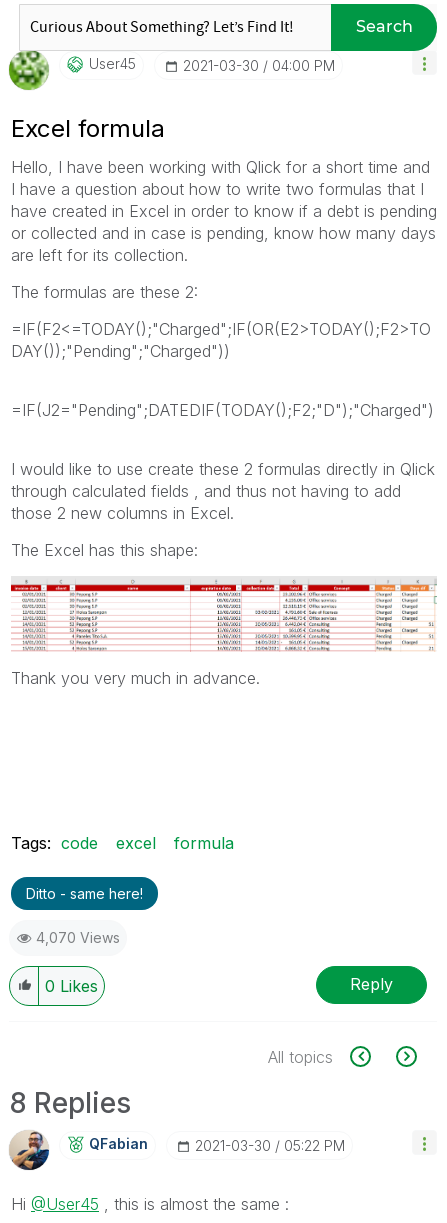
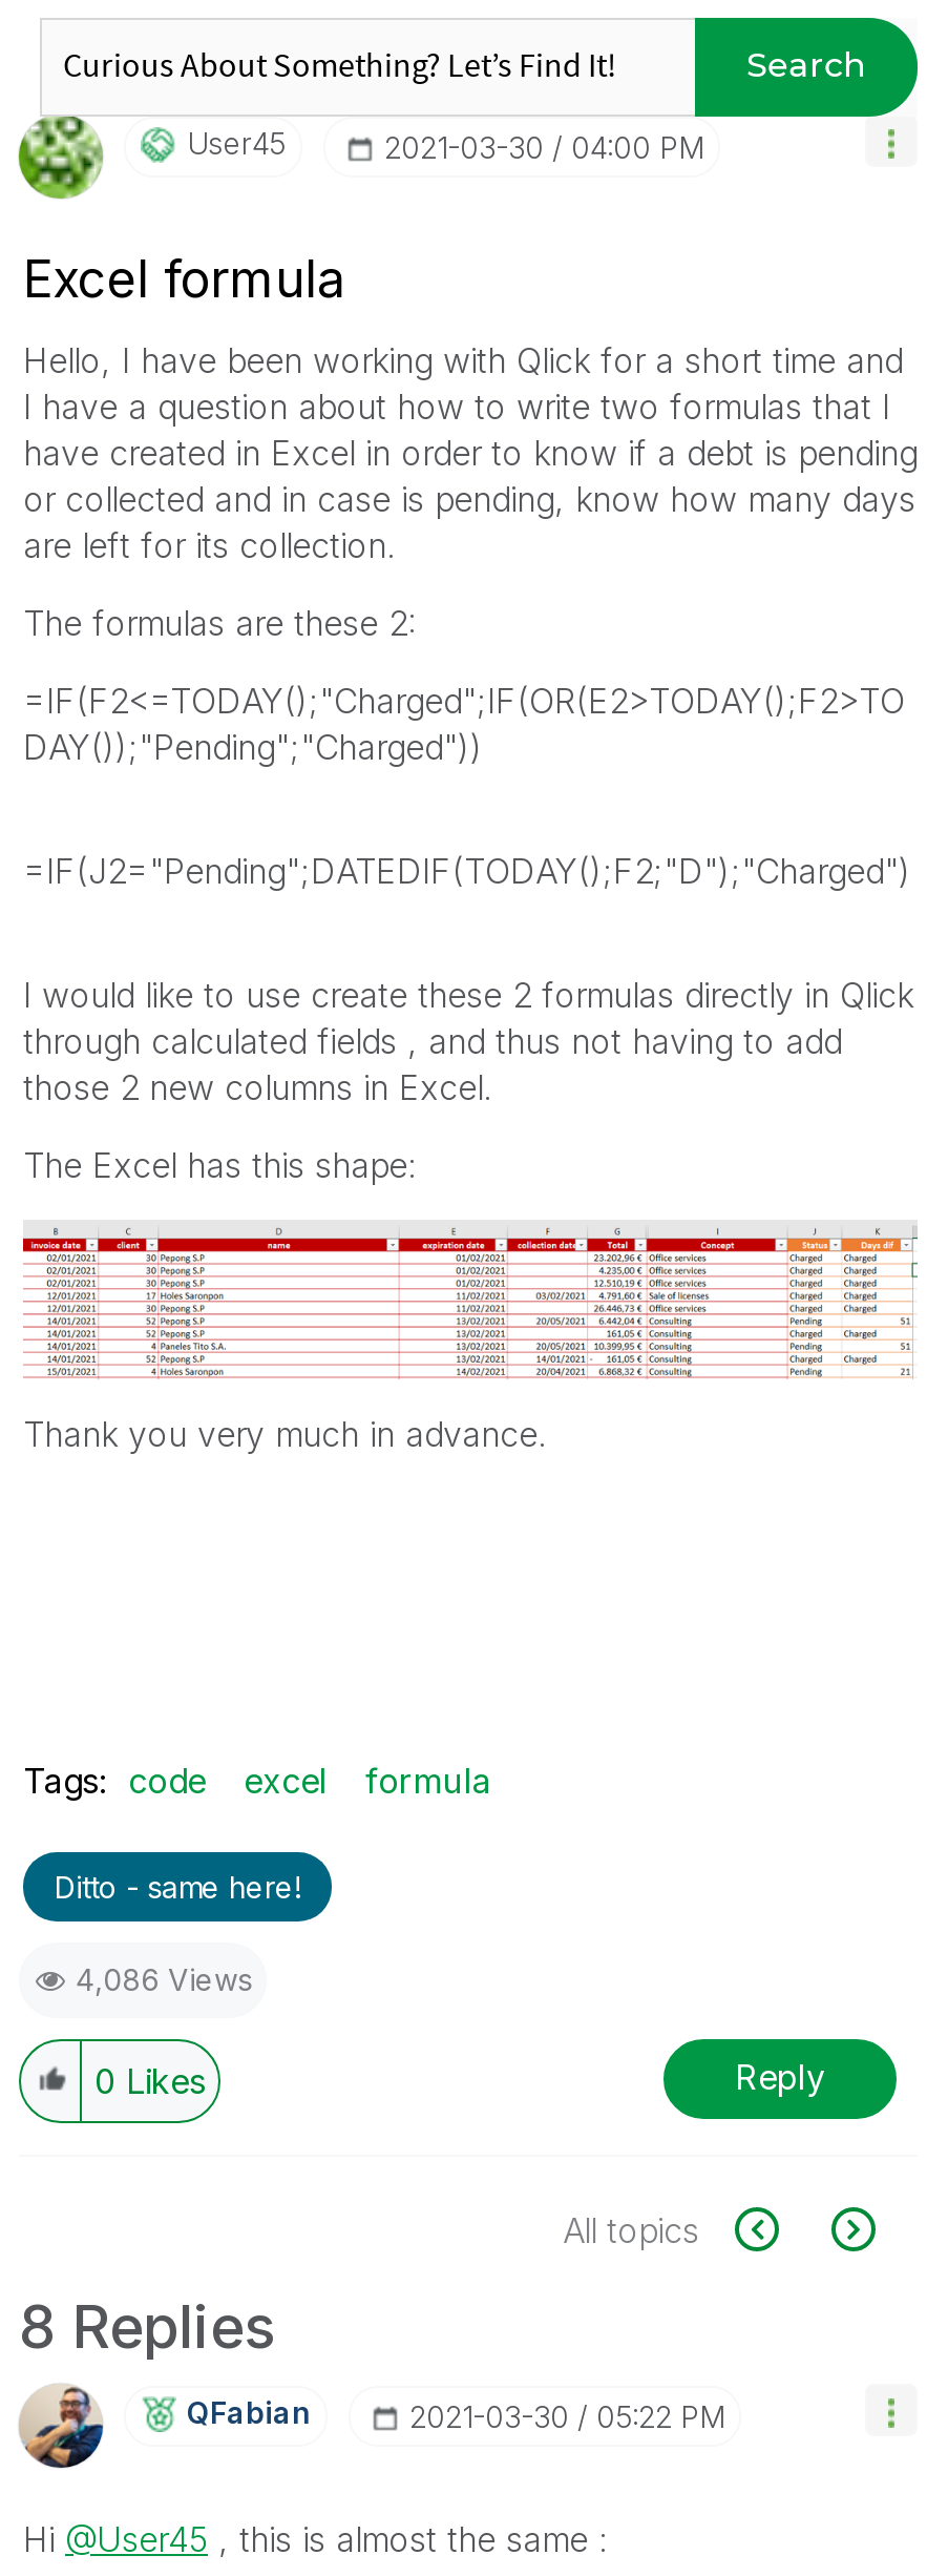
[36,929,120,946] 4,070 Views -> [76,1961,252,1997] 4,086 Views

